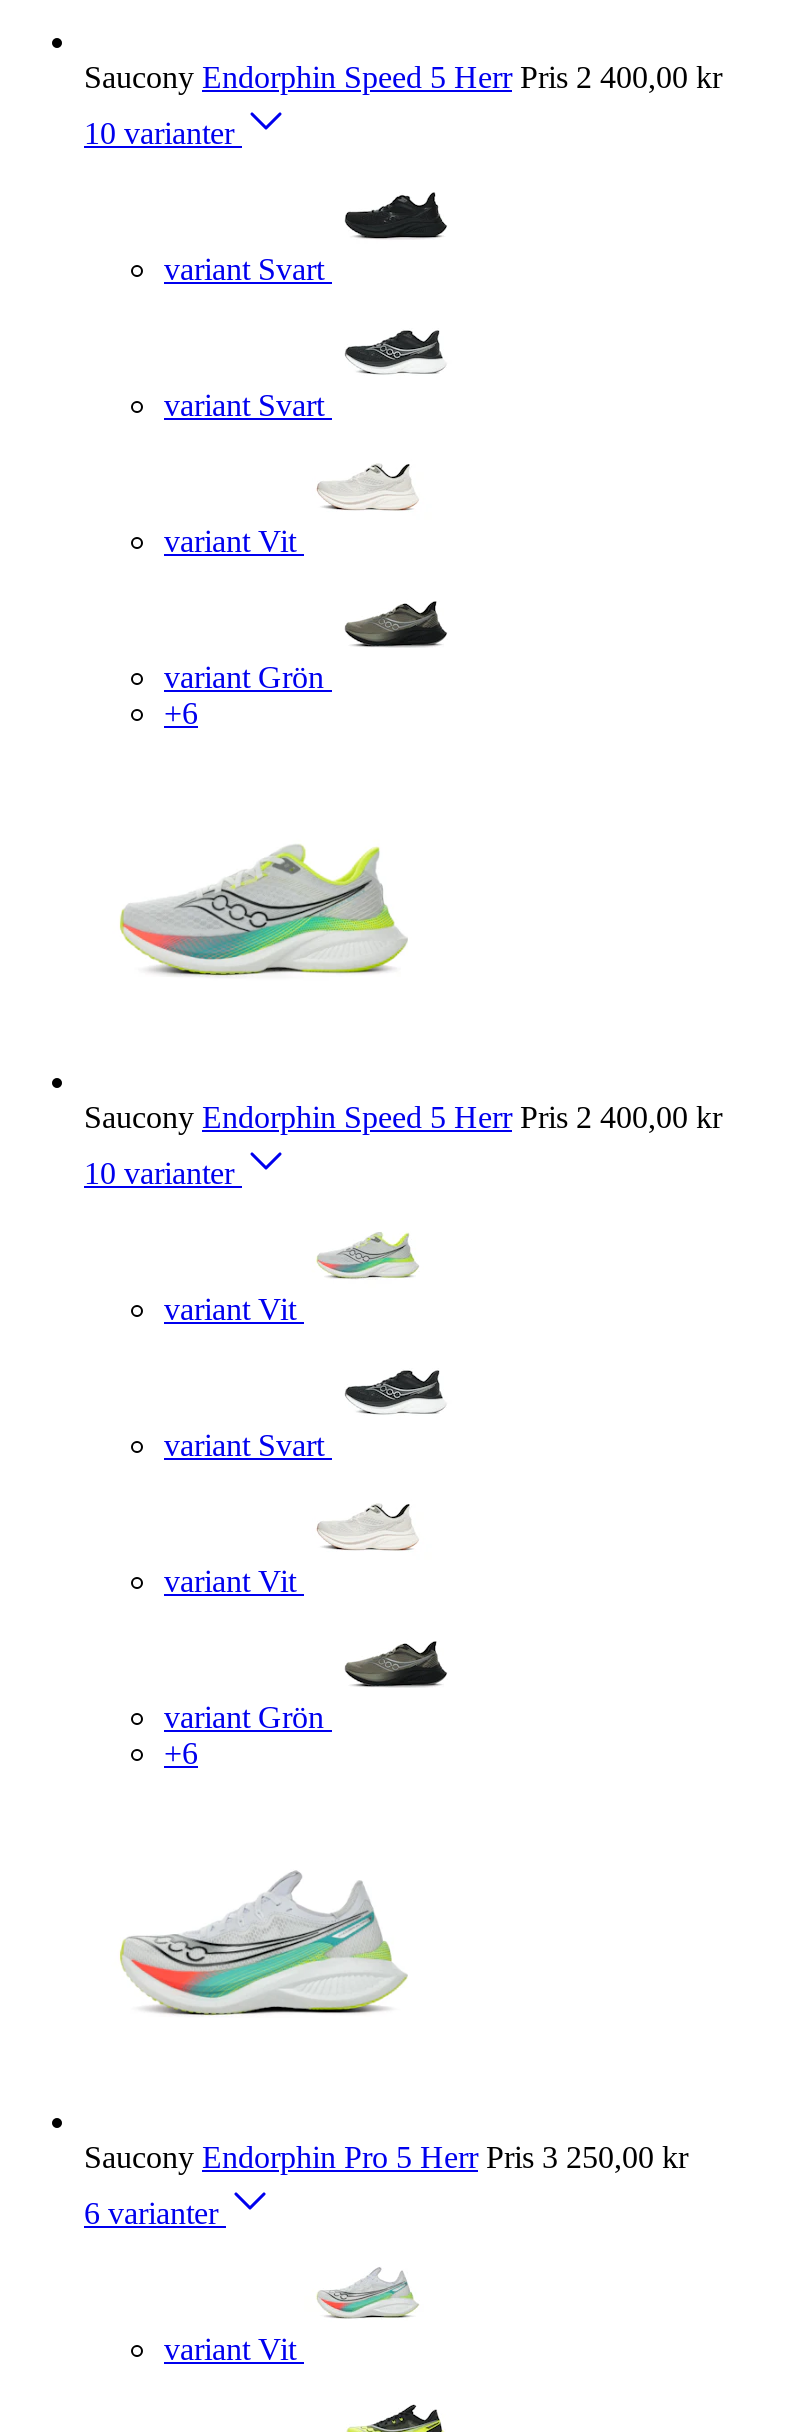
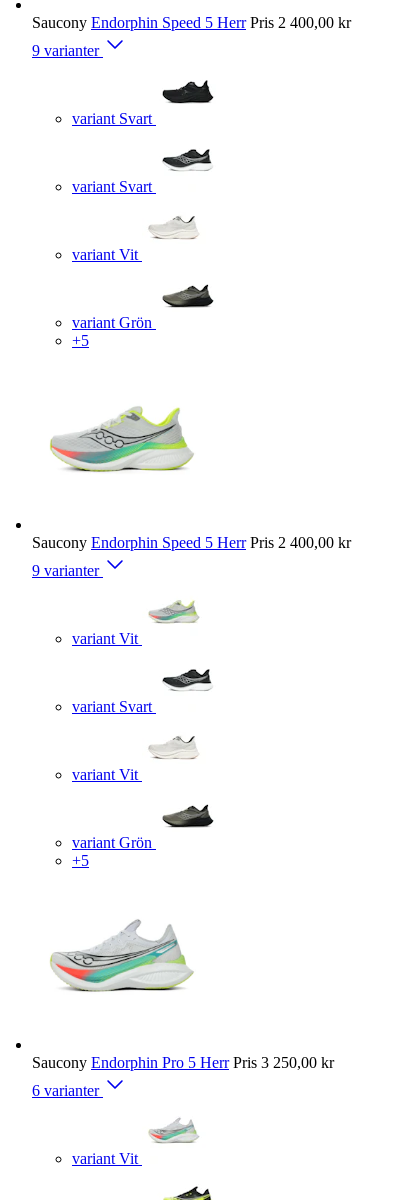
[84,115,242,149] 10 varianter -> [32,42,103,59] 9 varianter
[164,695,198,729] +6 -> [72,332,89,349] +5
[84,1155,242,1189] 10 varianter -> [32,562,103,579] 9 varianter
[164,1735,198,1769] +6 -> [72,852,89,869] +5

